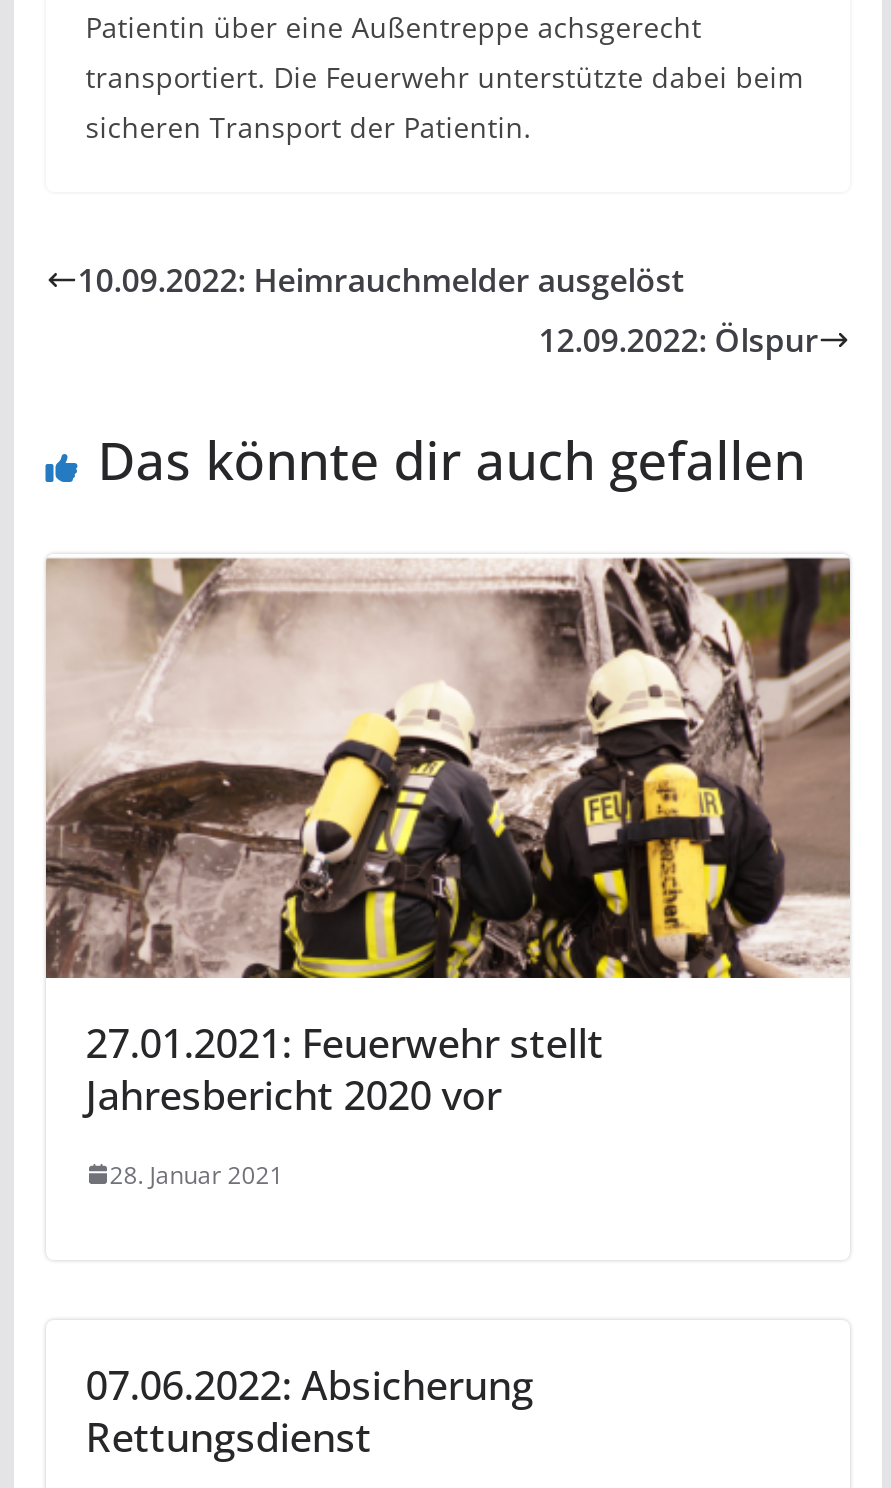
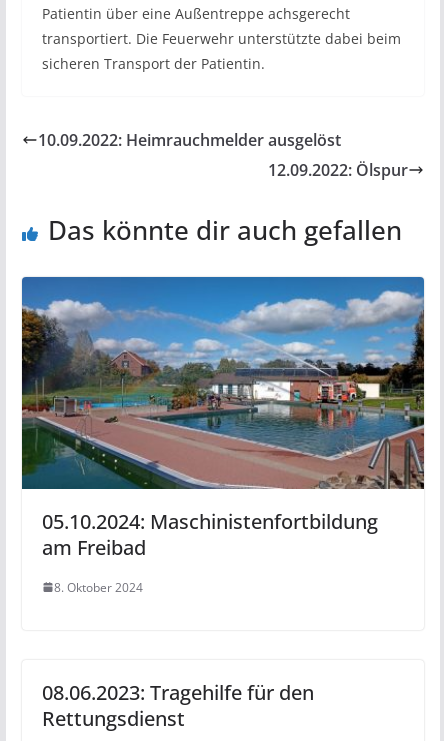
[44,554,852,1121] [image] | 27.01.2021: Feuerwehr stellt | Jahresbericht 2020 vor -> [21,276,425,561] [image] | 05.10.2024: Maschinistenfortbildung | am Freibad
[109,1157,283,1191] 28. Januar 2021 -> [54,579,143,596] 8. Oktober 2024
[85,1357,533,1411] 07.06.2022: Absicherung -> [42,679,314,706] 08.06.2023: Tragehilfe für den

